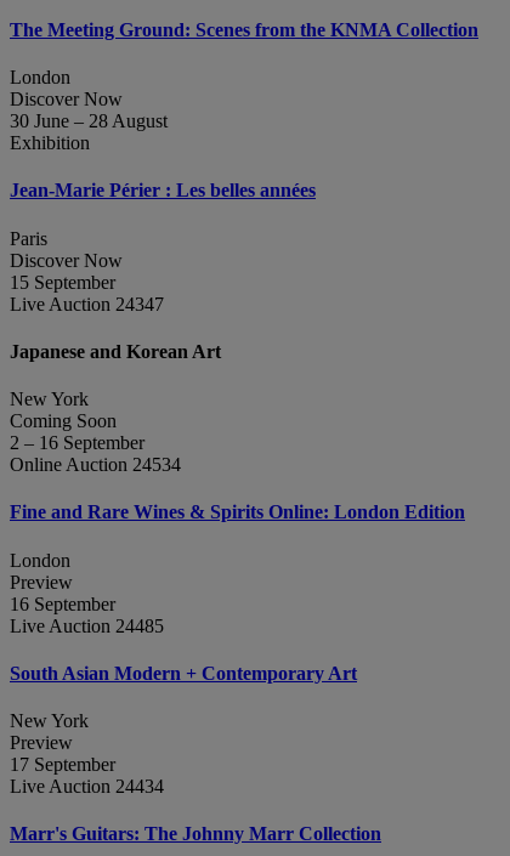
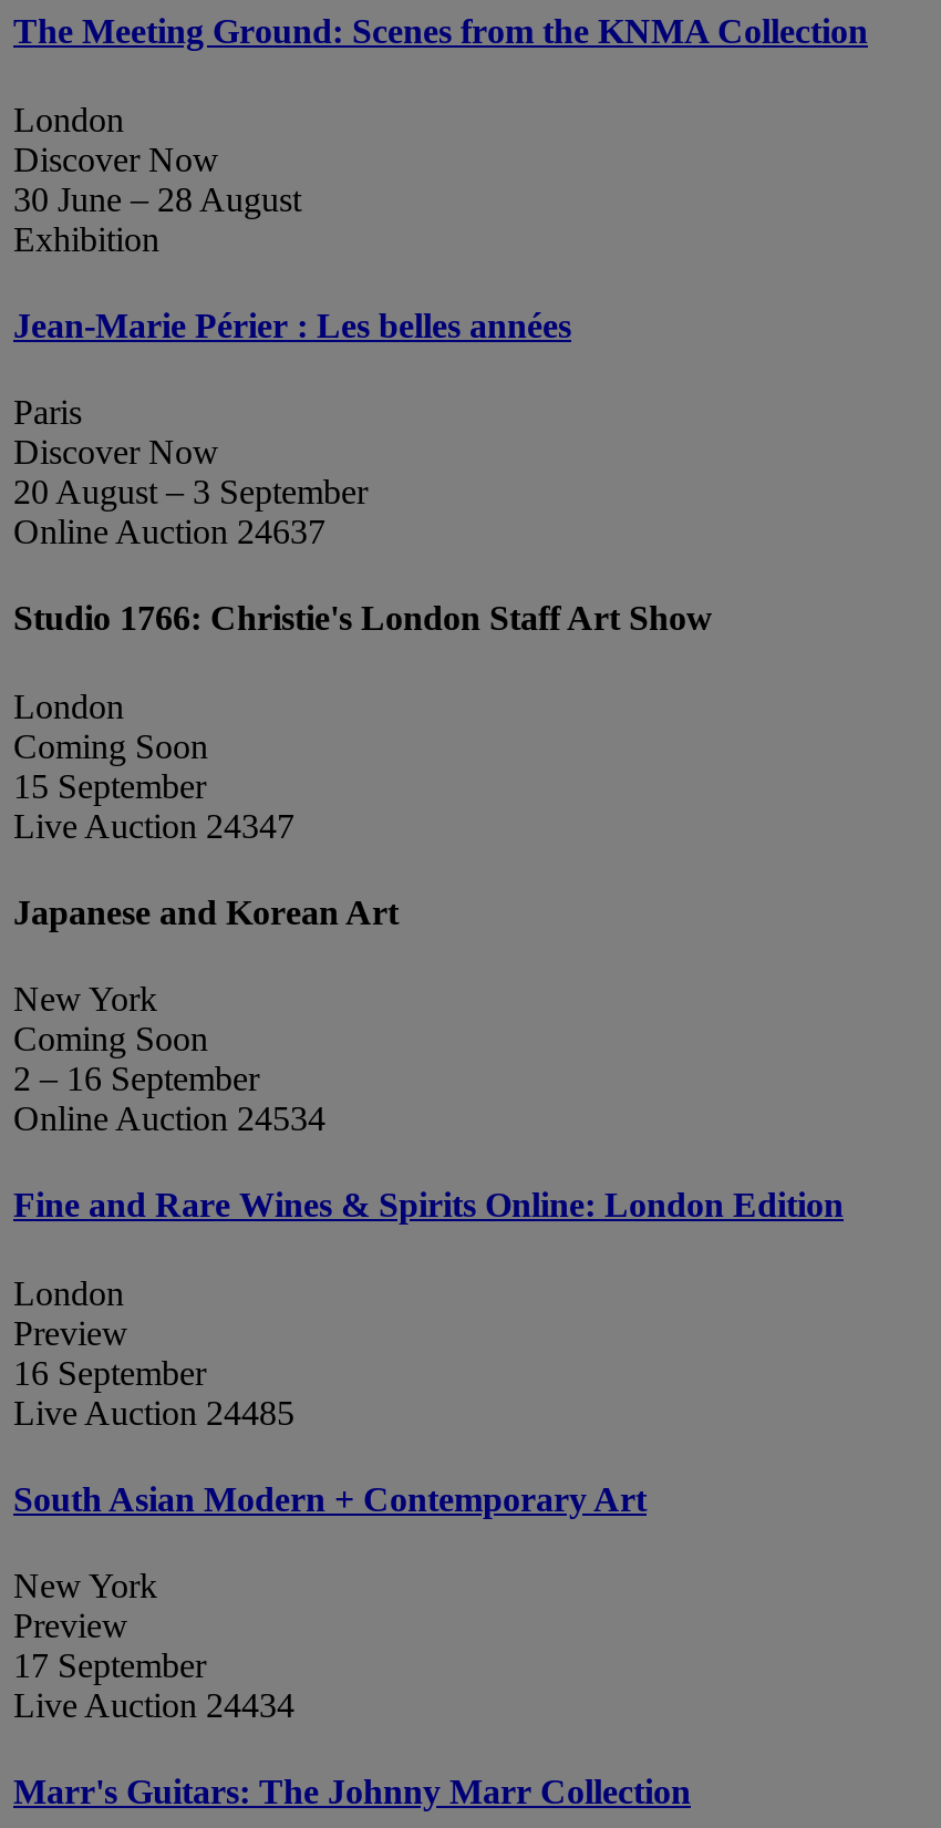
none -> [13,473,713,764] 20 August – 3 September | Online Auction 24637 | Studio 1766: Christie's London Staff Art Show | London | Coming Soon

